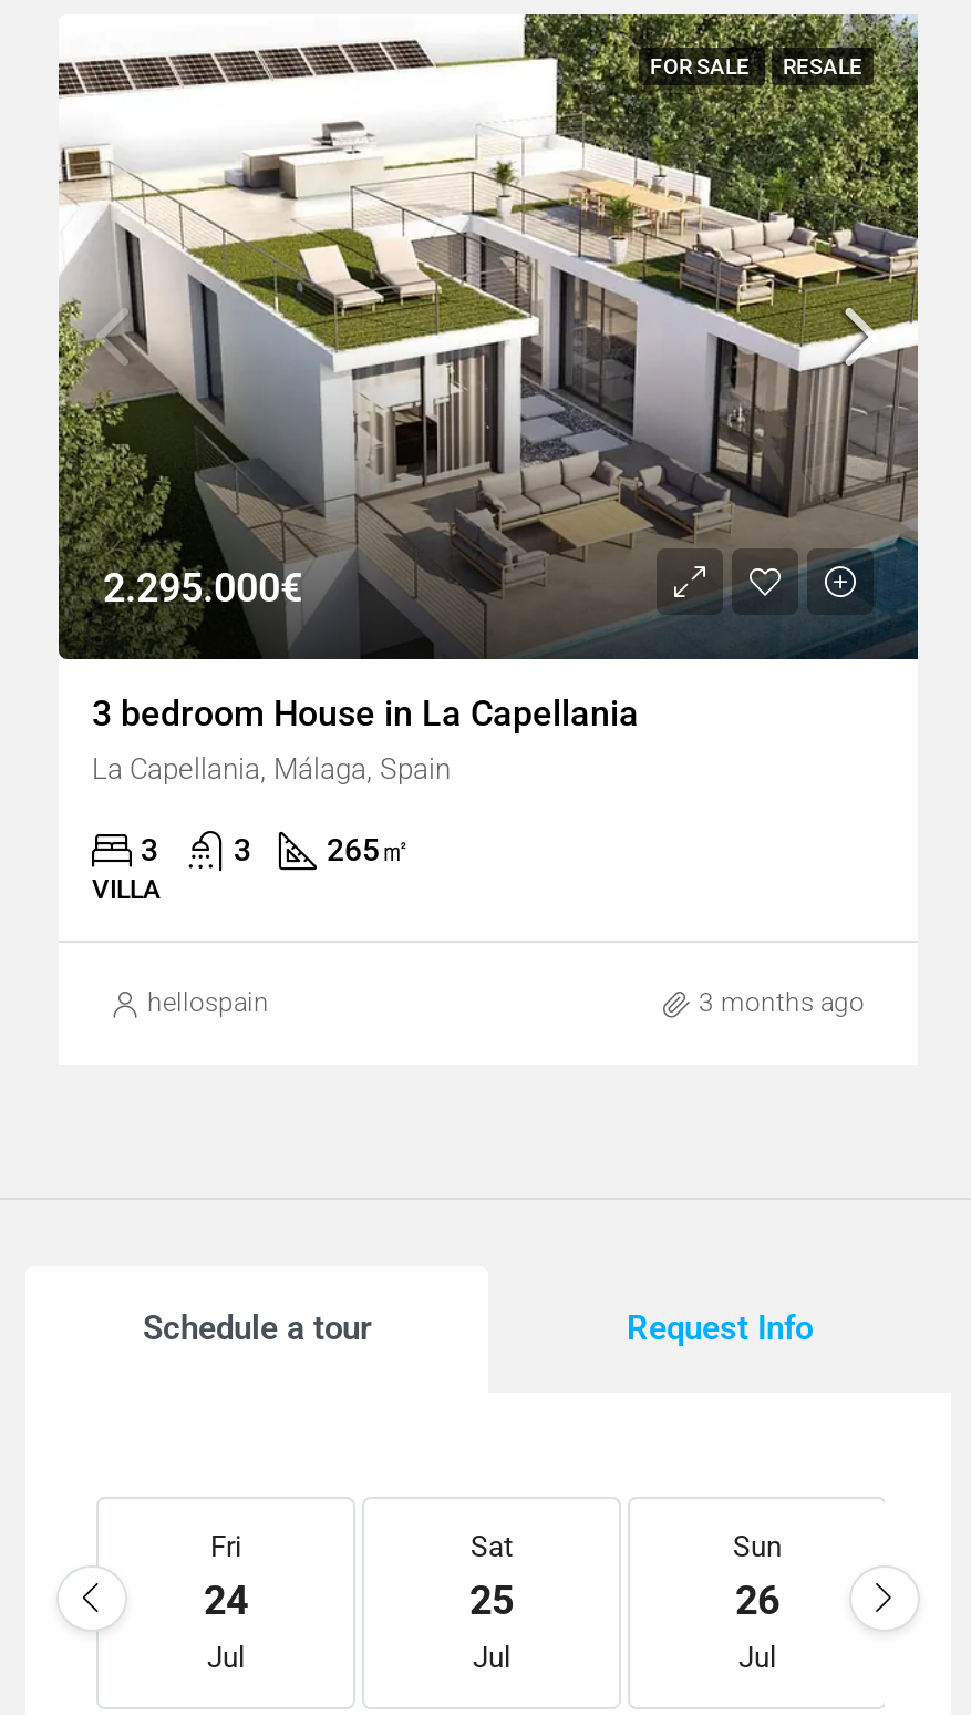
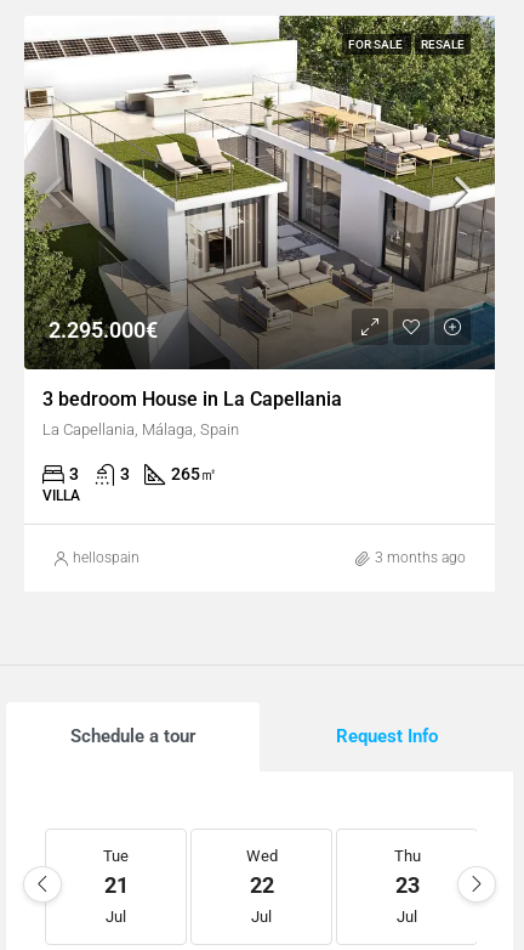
[204,1530,248,1623] Fri | 24 -> [103,847,129,898] Tue | 21
[469,1530,514,1623] Sat | 25 -> [246,847,277,898] Wed | 22
[733,1530,782,1623] Sun | 26 -> [394,847,420,898] Thu | 23

